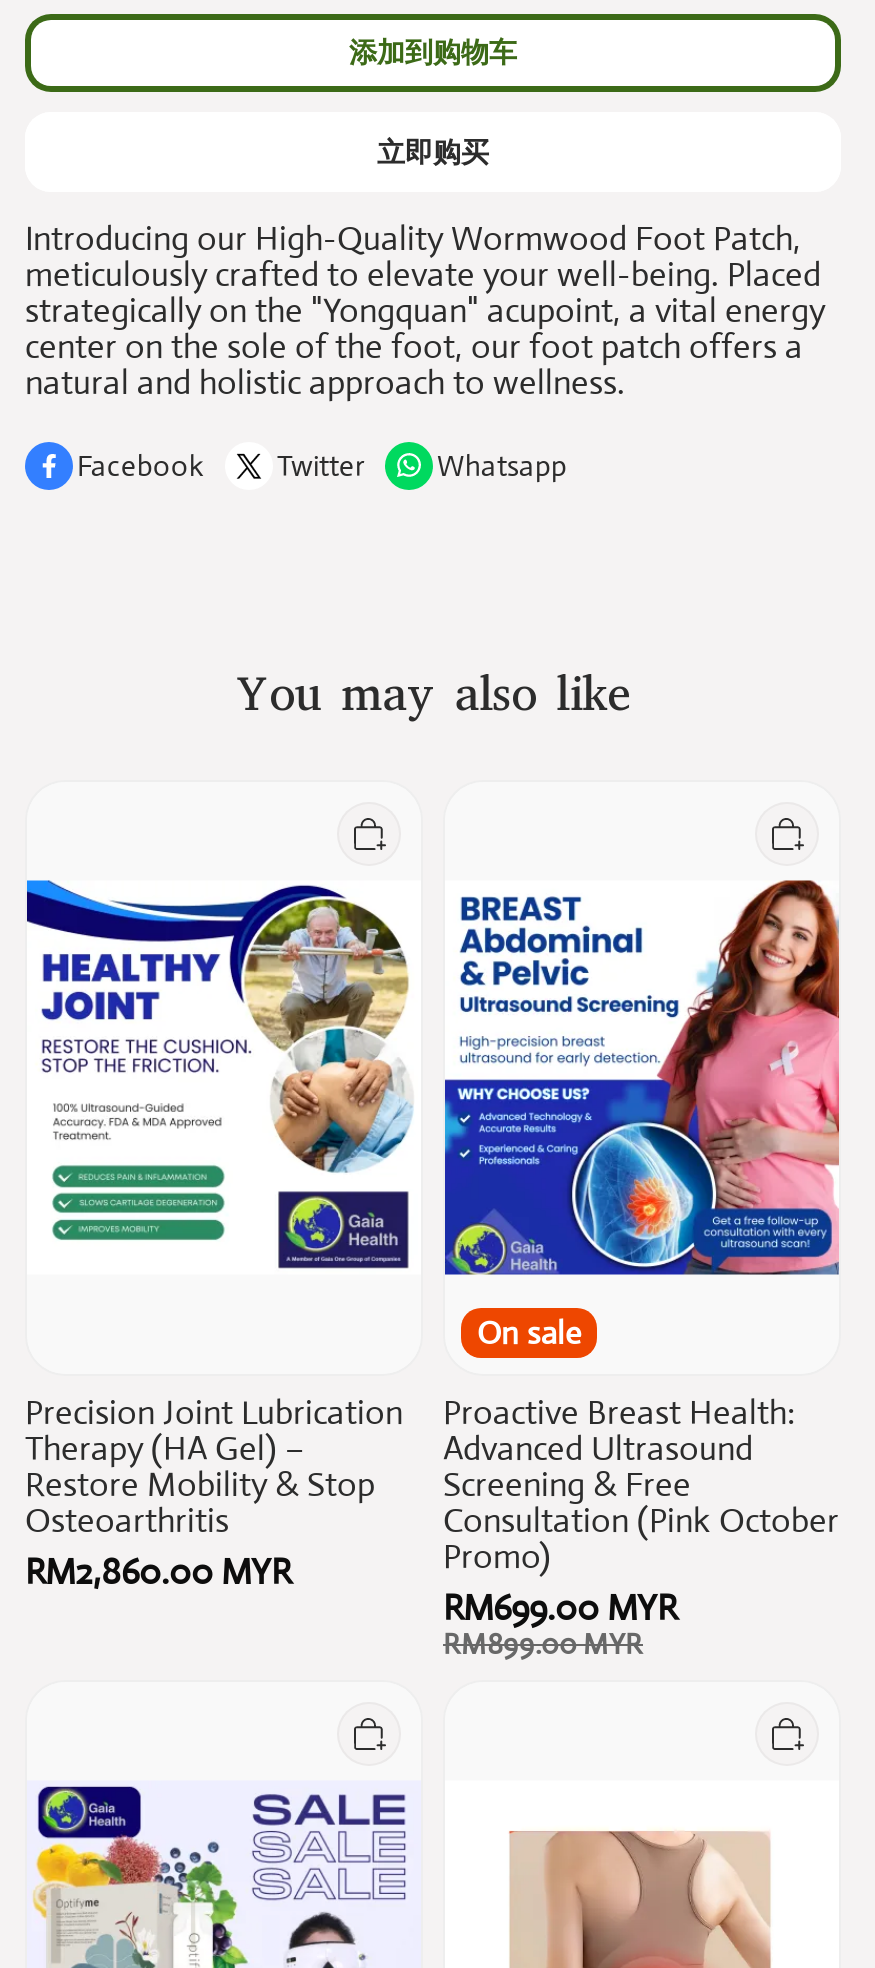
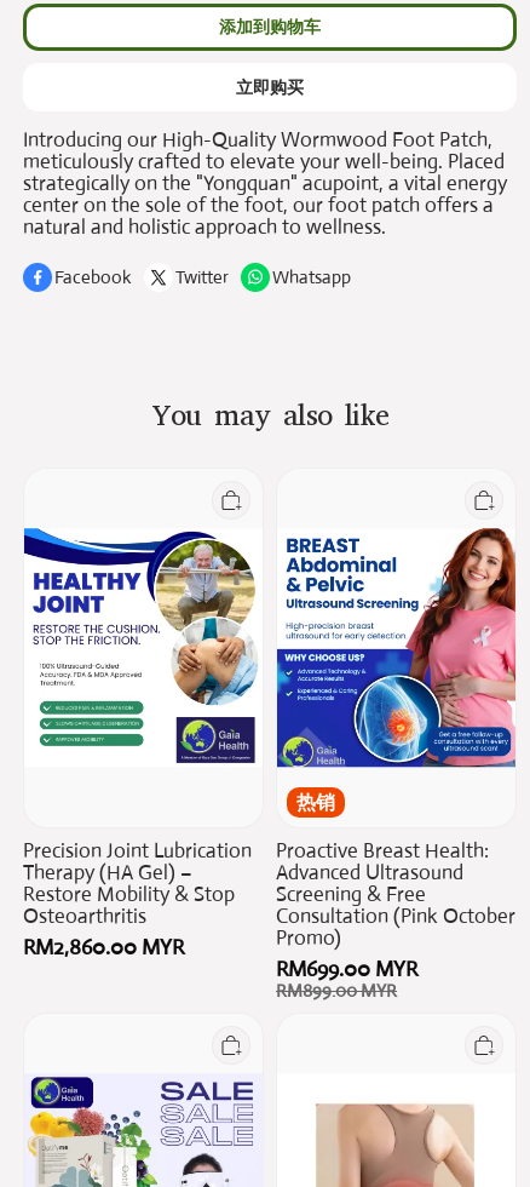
[477,1311,581,1353] On sale -> [296,789,335,815] 热销

